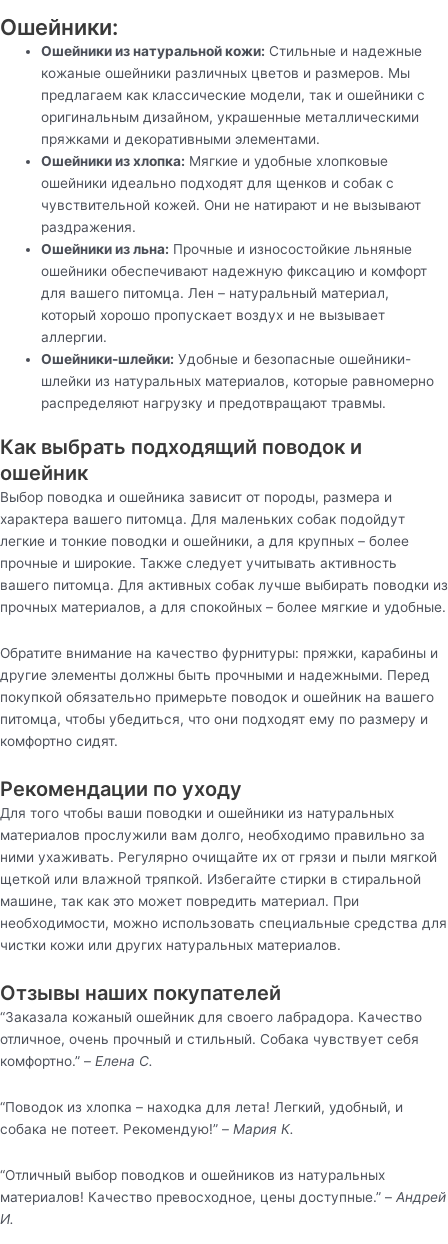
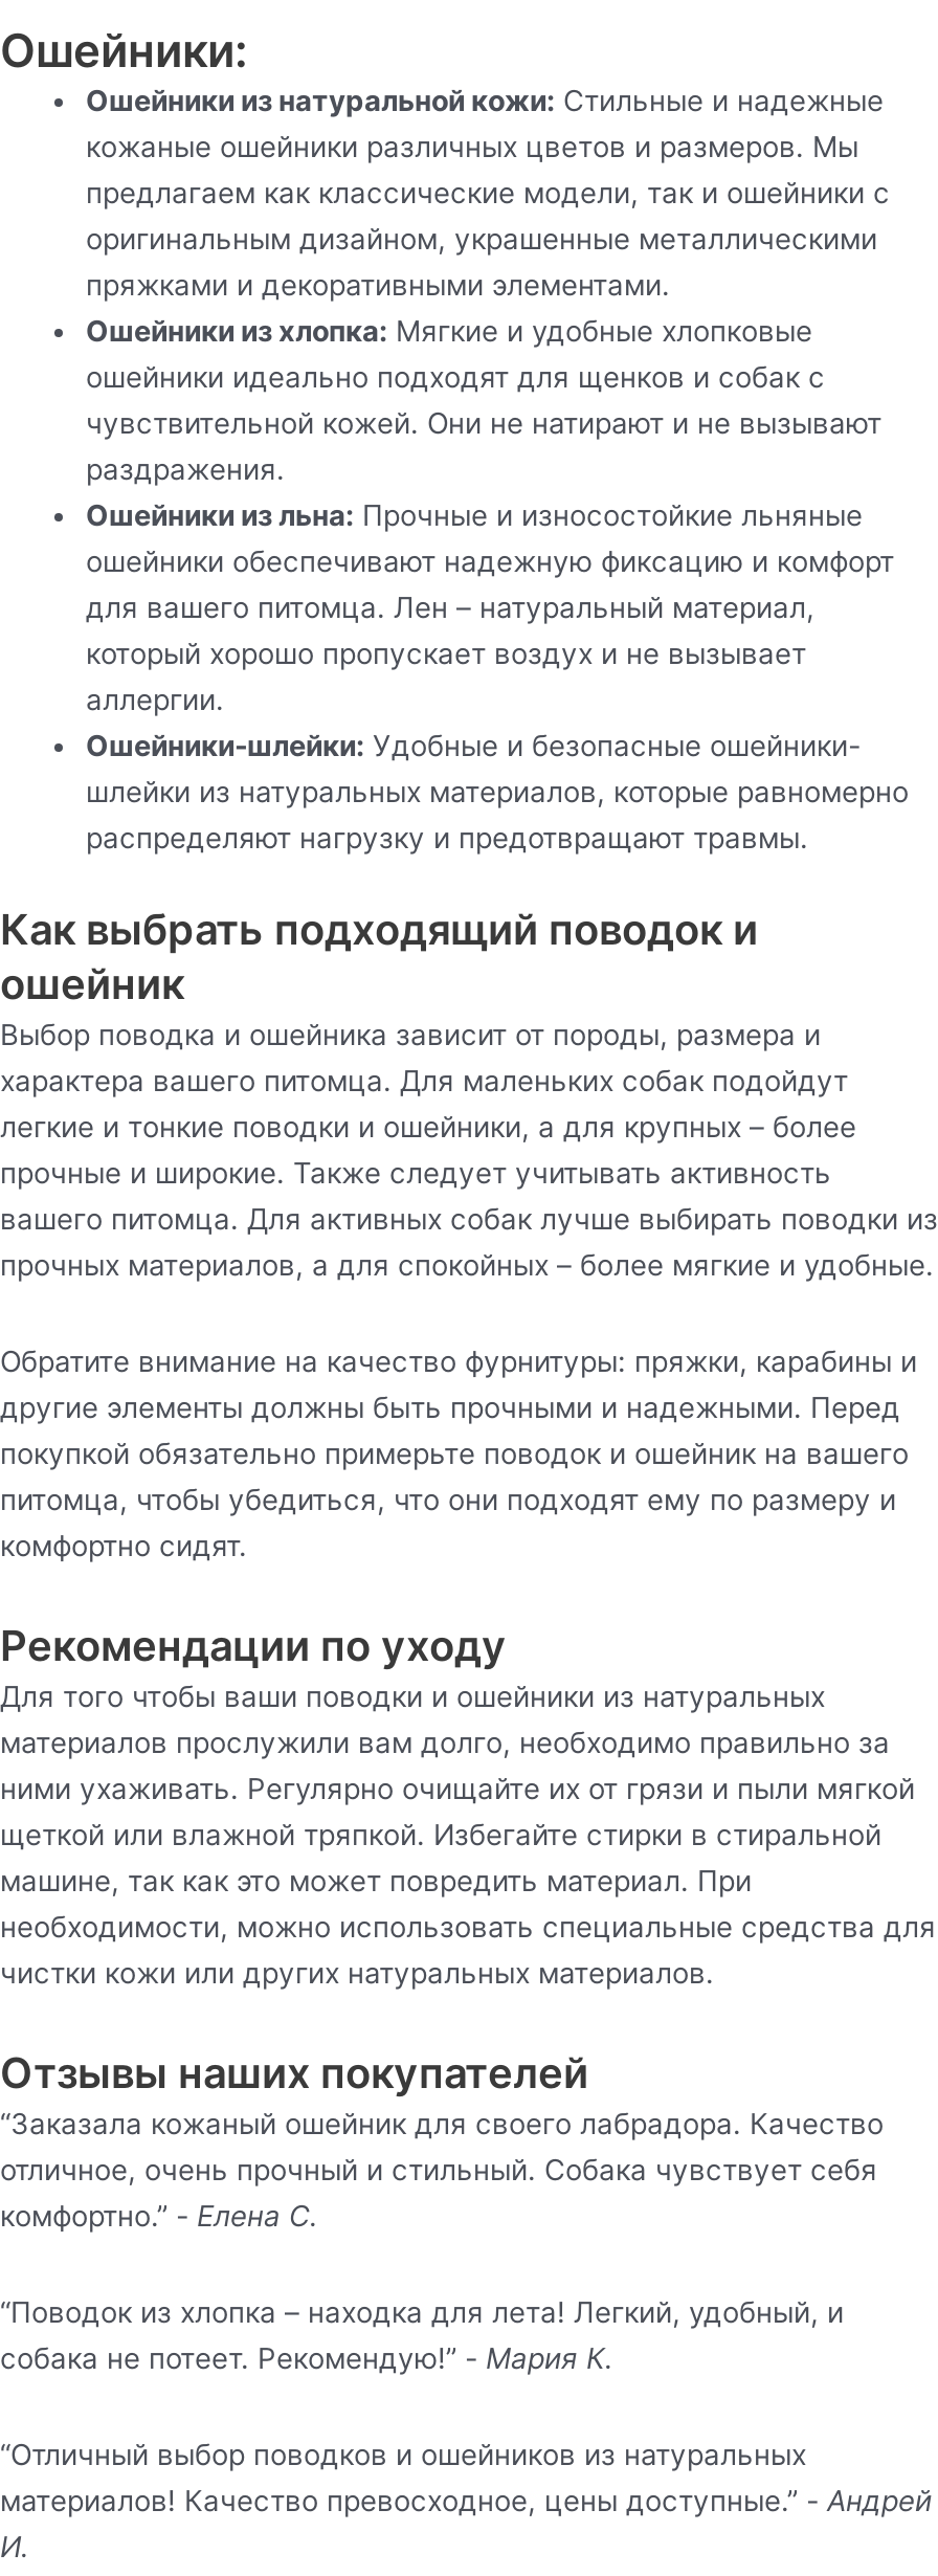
[0,1053,153,1069] комфортно.” – Елена С. -> [0,2199,318,2233] комфортно.” - Елена С.
[0,1121,294,1137] собака не потеет. Рекомендую!” – Мария К. -> [0,2341,613,2375] собака не потеет. Рекомендую!” - Мария К.
[0,1189,446,1205] материалов! Качество превосходное, цены доступные.” – Андрей -> [0,2483,932,2517] материалов! Качество превосходное, цены доступные.” - Андрей

